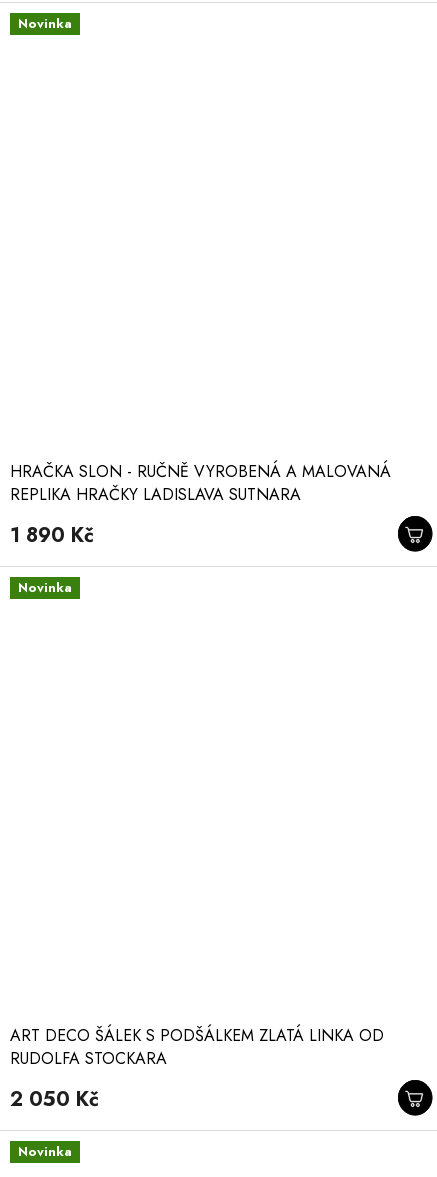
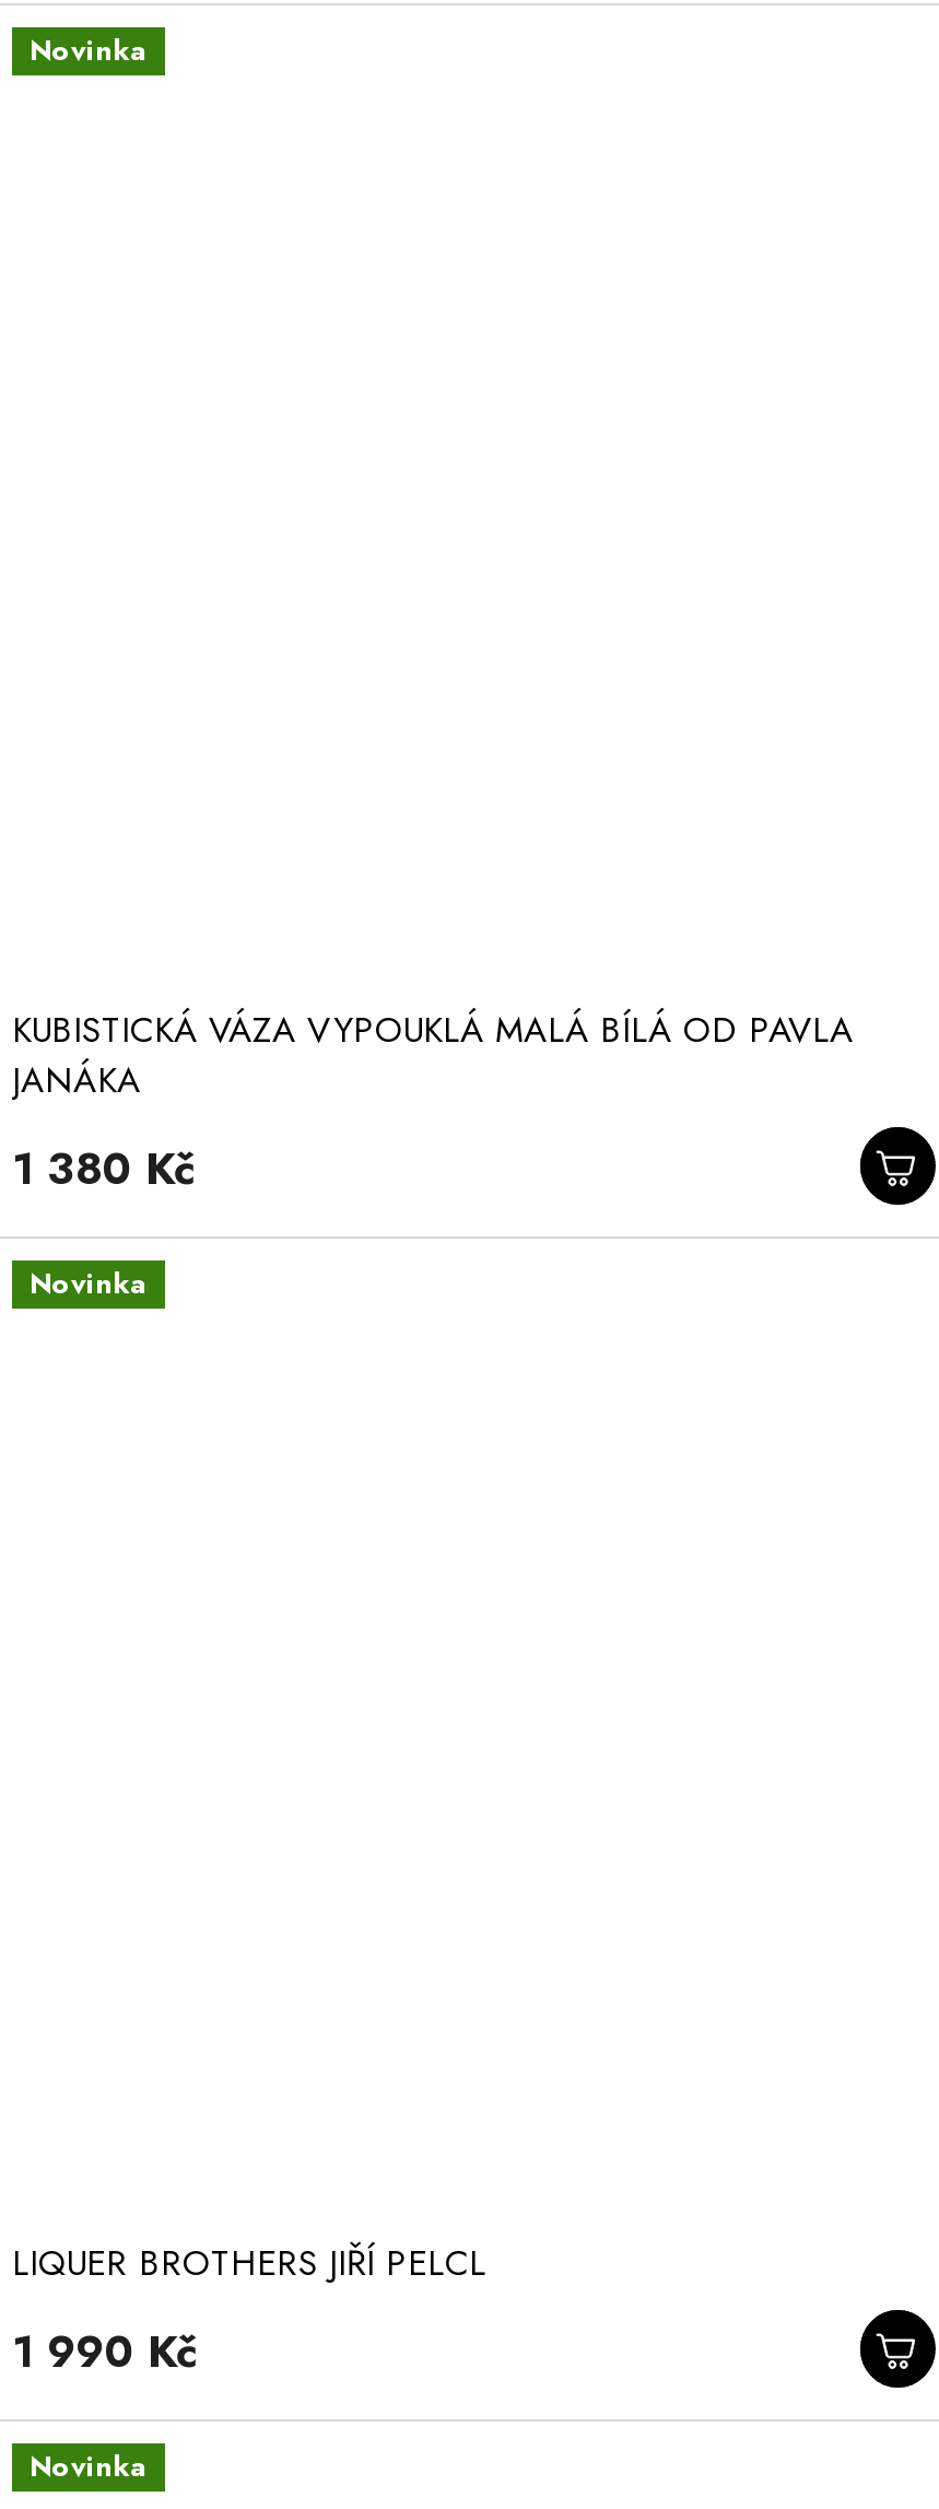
[10,460,391,506] HRAČKA SLON - RUČNĚ VYROBENÁ A MALOVANÁ | REPLIKA HRAČKY LADISLAVA SUTNARA -> [12,1005,854,1105] KUBISTICKÁ VÁZA VYPOUKLÁ MALÁ BÍLÁ OD PAVLA | JANÁKA
[10,521,94,550] 1 890 Kč -> [12,1138,196,1201] 1 380 Kč
[10,1024,384,1070] ART DECO ŠÁLEK S PODŠÁLKEM ZLATÁ LINKA OD | RUDOLFA STOCKARA -> [12,2238,486,2288] LIQUER BROTHERS JIŘÍ PELCL
[10,1085,99,1114] 2 050 Kč -> [12,2321,198,2384] 1 990 Kč

